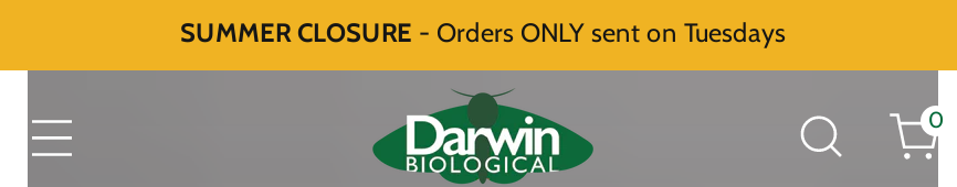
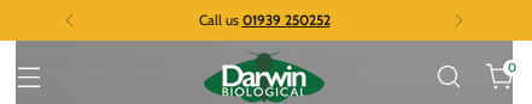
[180,16,786,47] SUMMER CLOSURE - Orders ONLY sent on Tuesdays -> [198,11,330,28] Call us 01939 250252

